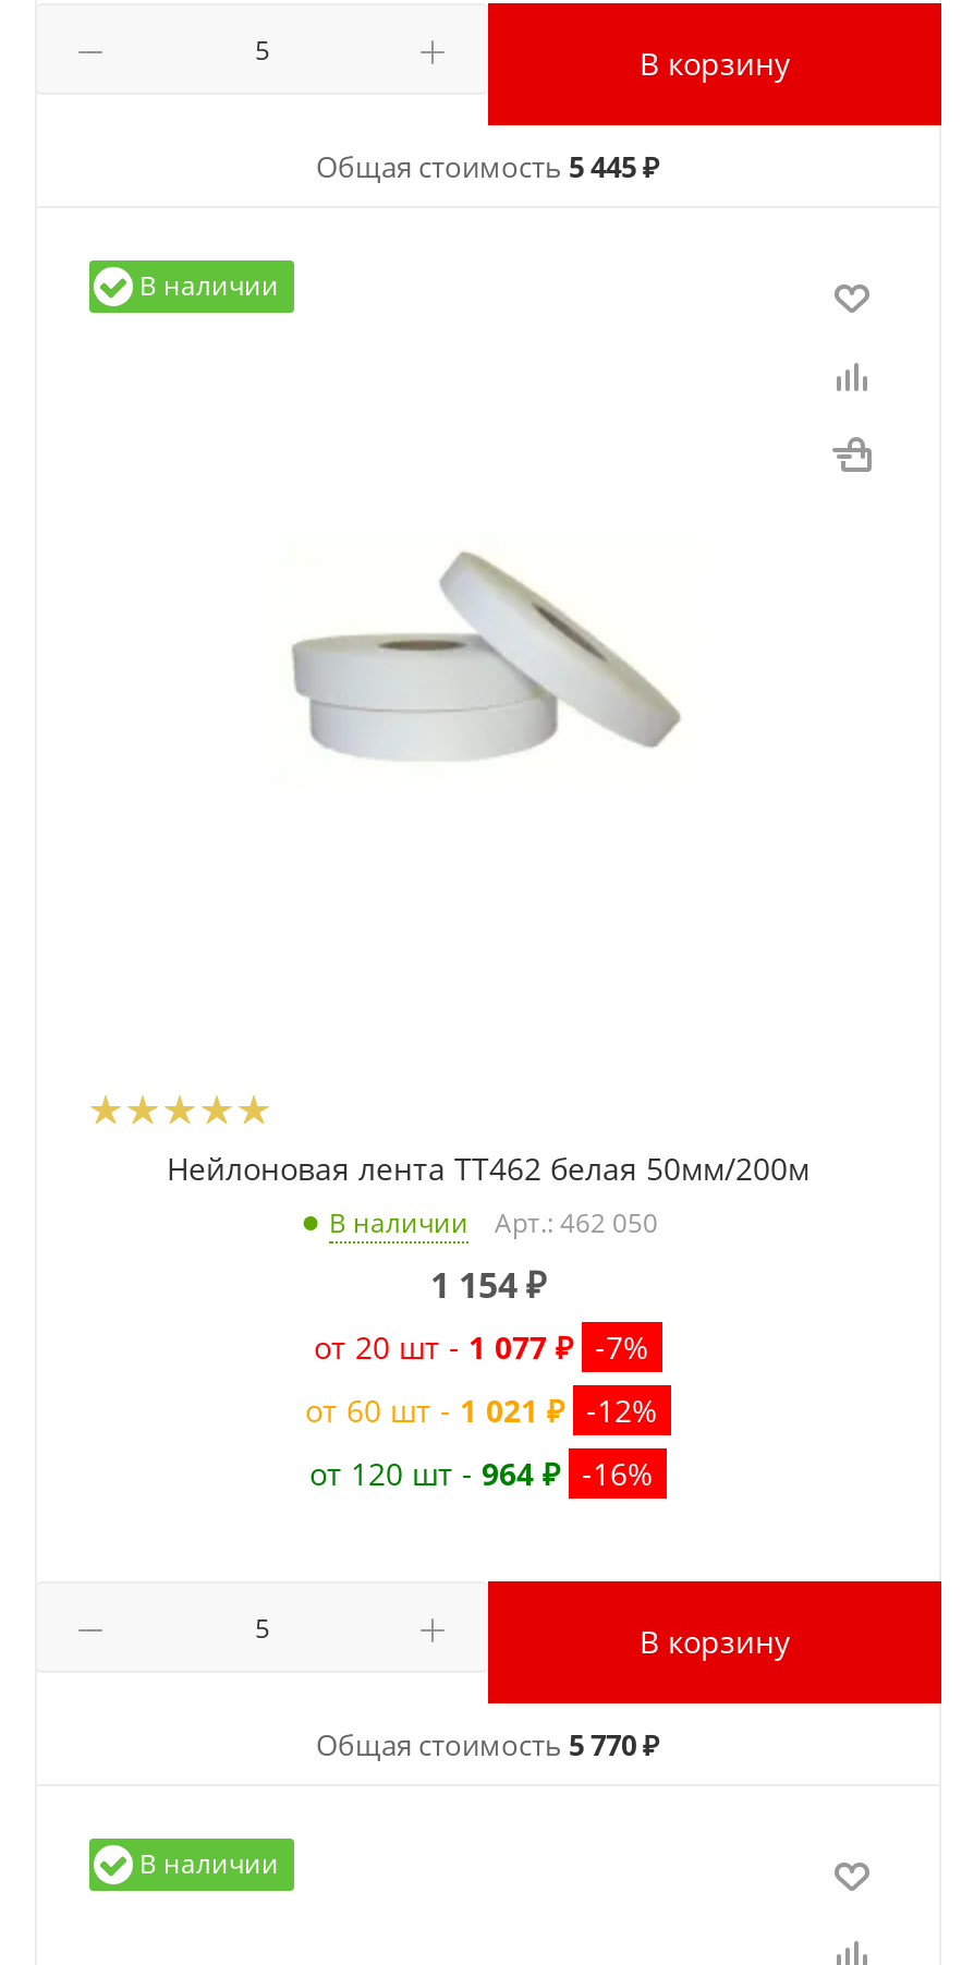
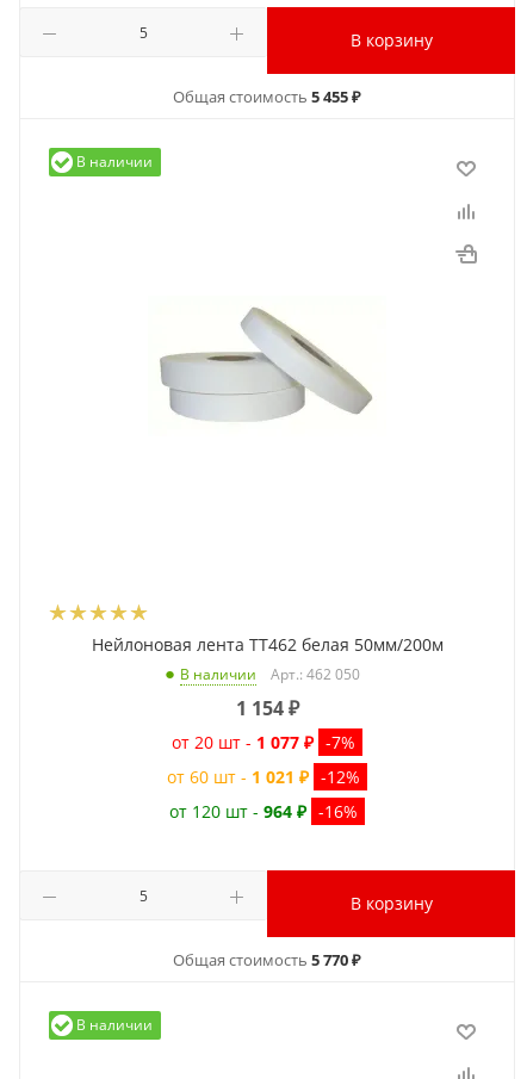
[316,148,660,187] Общая стоимость 5 445 ₽ -> [173,86,361,108] Общая стоимость 5 455 ₽

